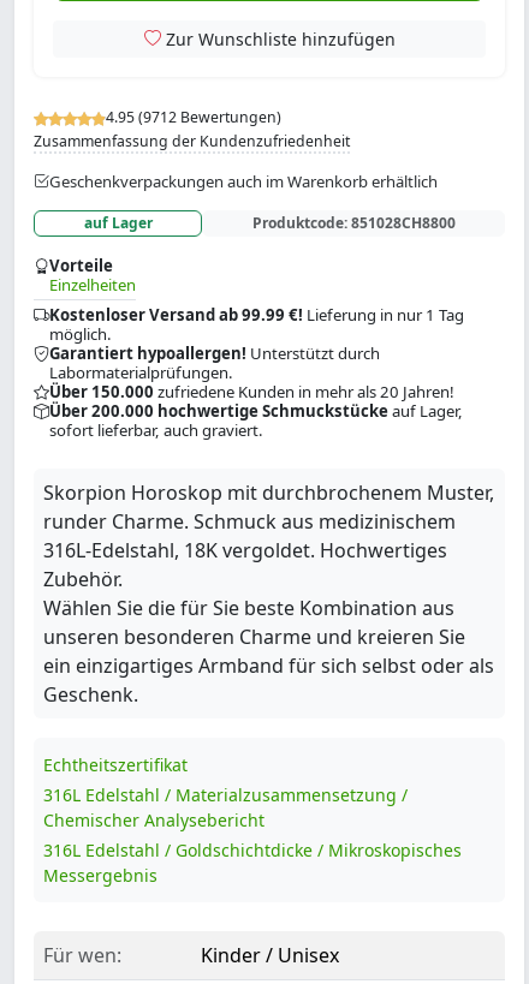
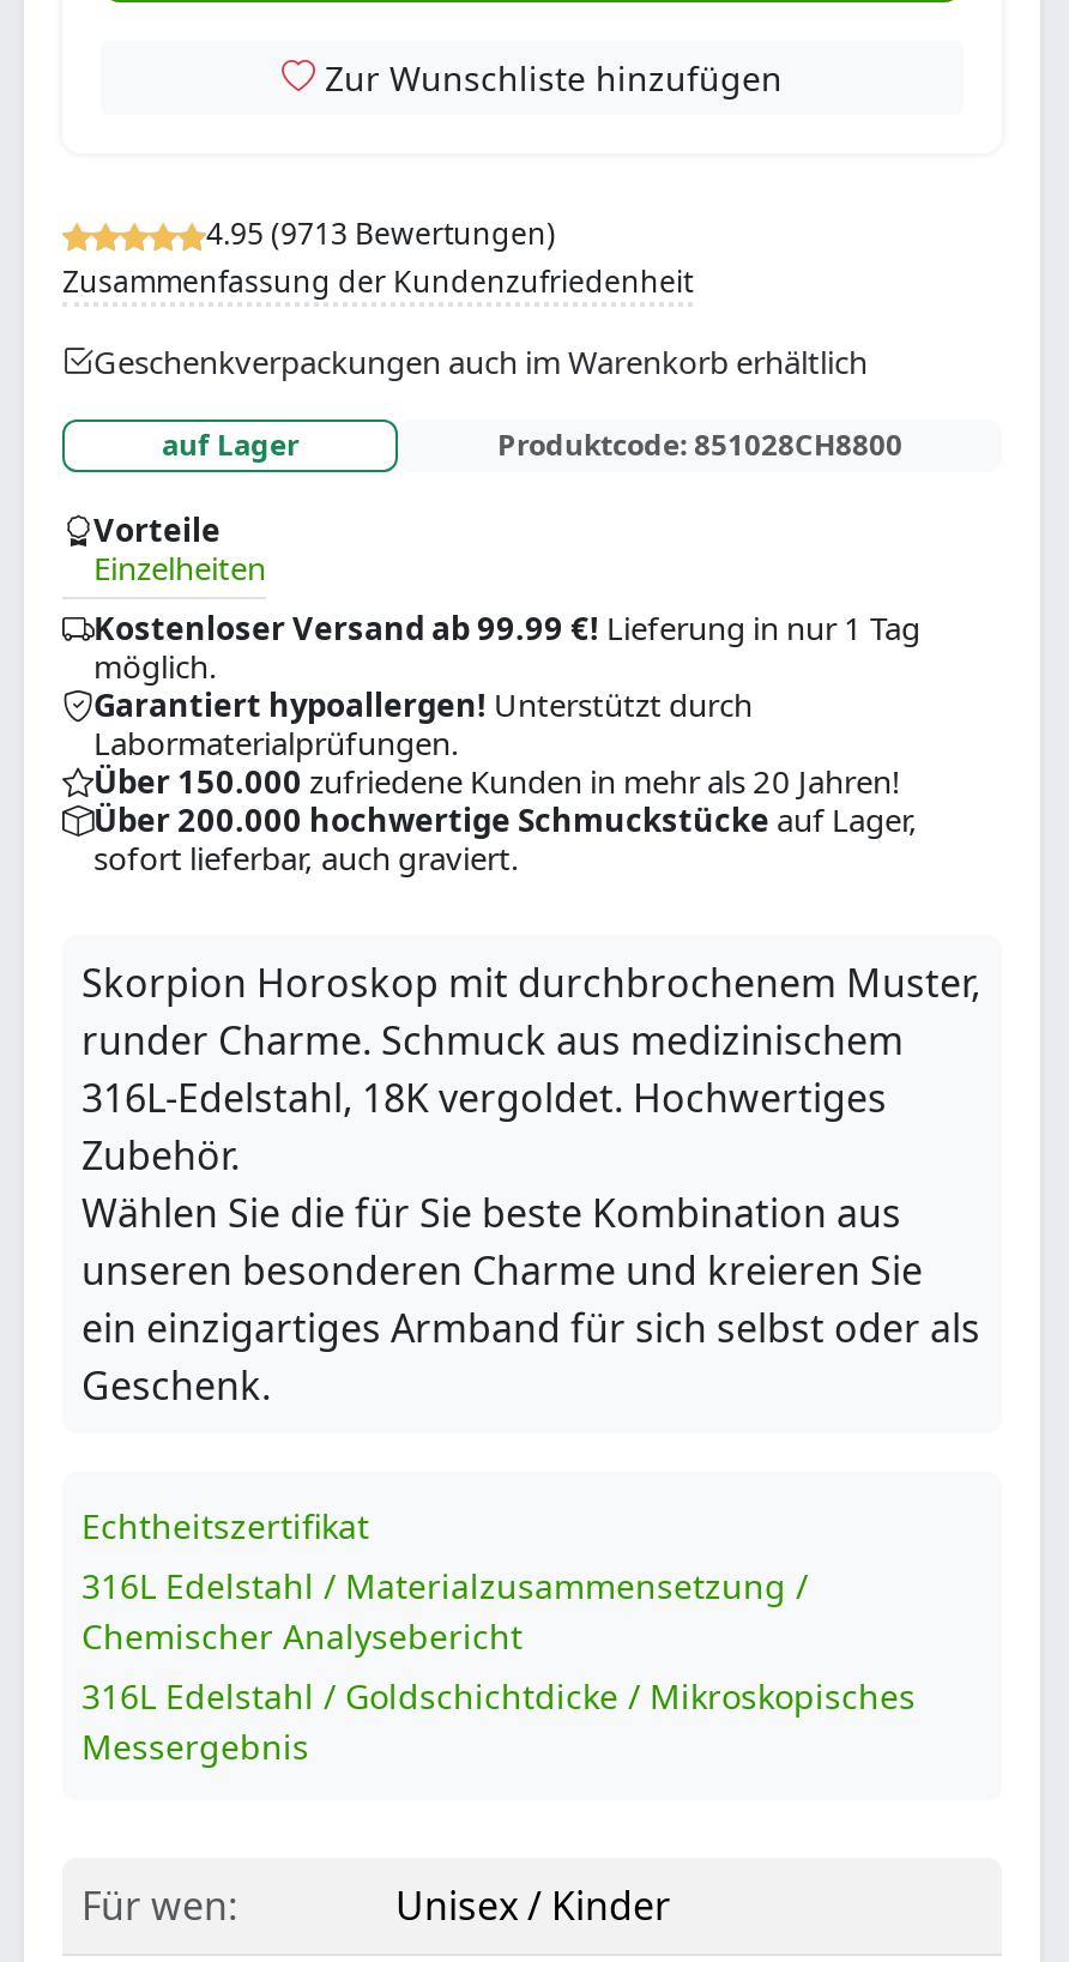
[106,107,281,127] 4.95 (9712 Bewertungen) -> [206,214,556,254] 4.95 (9713 Bewertungen)
[201,942,339,968] Kinder / Unisex -> [395,1879,671,1932] Unisex / Kinder

